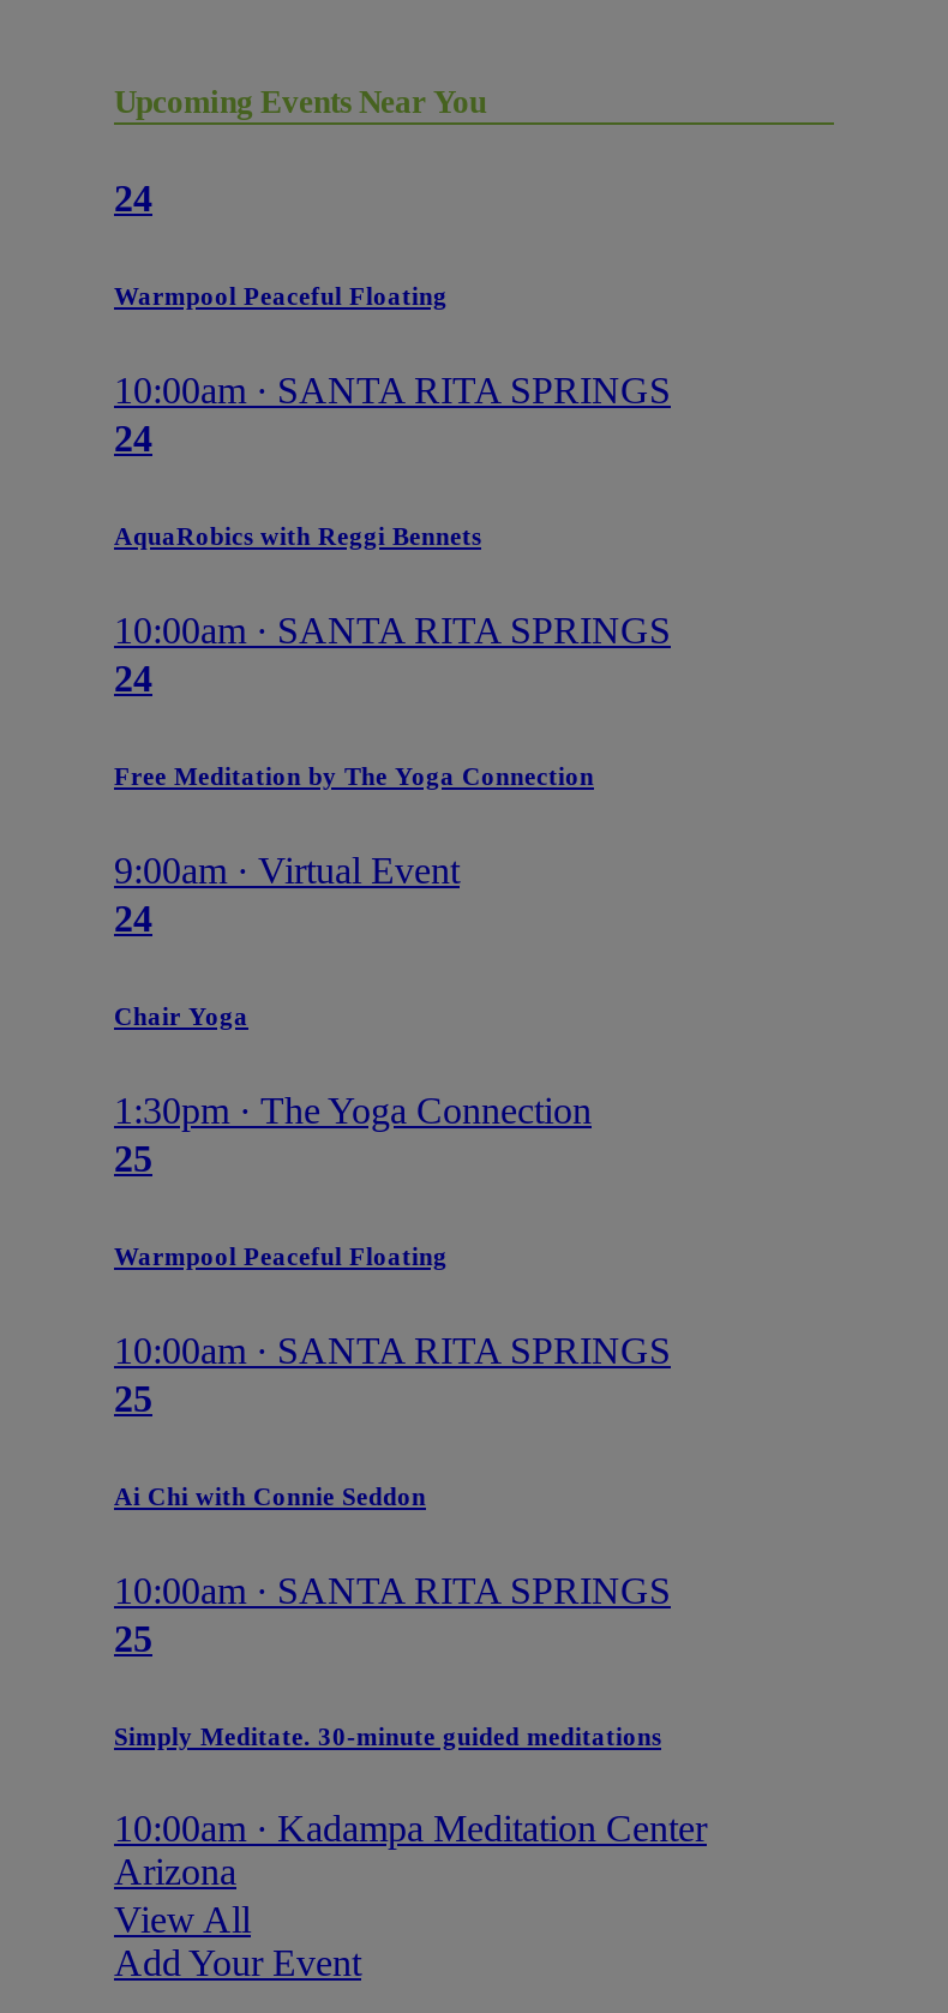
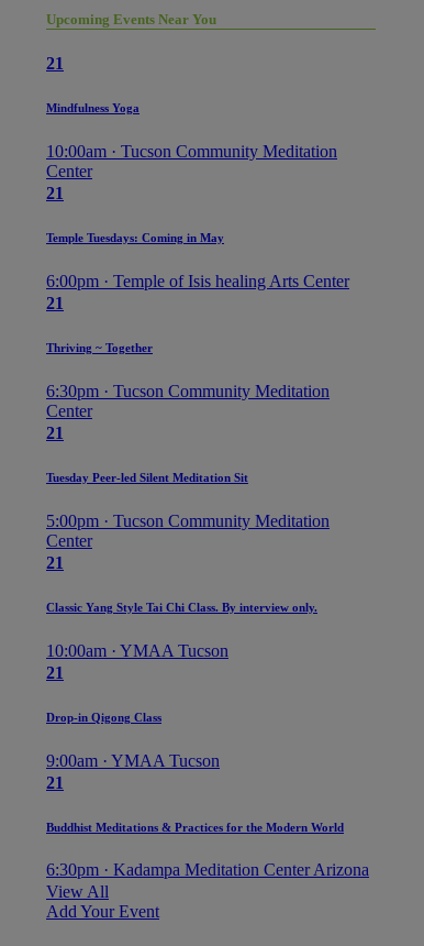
[114,177,152,218] 24 -> [46,54,64,72] 21
[114,281,448,309] Warmpool Peaceful Floating -> [46,101,140,114] Mindfulness Yoga
[114,369,671,458] 10:00am · SANTA RITA SPRINGS | 24 -> [46,142,337,202] 10:00am · Tucson Community Meditation | Center | 21
[114,520,481,549] AquaRobics with Reggi Bennets -> [46,231,224,244] Temple Tuesdays: Coming in May
[114,609,671,698] 10:00am · SANTA RITA SPRINGS | 24 -> [46,271,349,312] 6:00pm · Temple of Isis healing Arts Center | 21
[114,761,594,789] Free Meditation by The Yoga Connection -> [46,341,153,354] Thriving ~ Together
[114,849,460,938] 9:00am · Virtual Event | 24 -> [46,381,330,442] 6:30pm · Tucson Community Meditation | Center | 21
[114,1000,248,1029] Chair Yoga -> [46,470,248,484] Tuesday Peer-led Silent Meditation Sit
[114,1089,592,1178] 1:30pm · The Yoga Connection | 25 -> [46,511,330,572] 5:00pm · Tucson Community Meditation | Center | 21
[114,1240,448,1269] Warmpool Peaceful Floating -> [46,600,317,613] Classic Yang Style Tai Chi Class. By interview only.
[114,1329,671,1418] 10:00am · SANTA RITA SPRINGS | 25 -> [46,641,228,682] 10:00am · YMAA Tucson | 21
[114,1480,426,1509] Ai Chi with Connie Seddon -> [46,710,161,723] Drop-in Qigong Class
[114,1569,671,1658] 10:00am · SANTA RITA SPRINGS | 25 -> [46,751,220,791] 9:00am · YMAA Tucson | 21
[114,1720,661,1749] Simply Meditate. 30-minute guided meditations -> [46,820,344,833] Buddhist Meditations & Practices for the Modern World
[114,1809,707,1893] 10:00am · Kadampa Meditation Center | Arizona -> [46,861,369,879] 6:30pm · Kadampa Meditation Center Arizona

